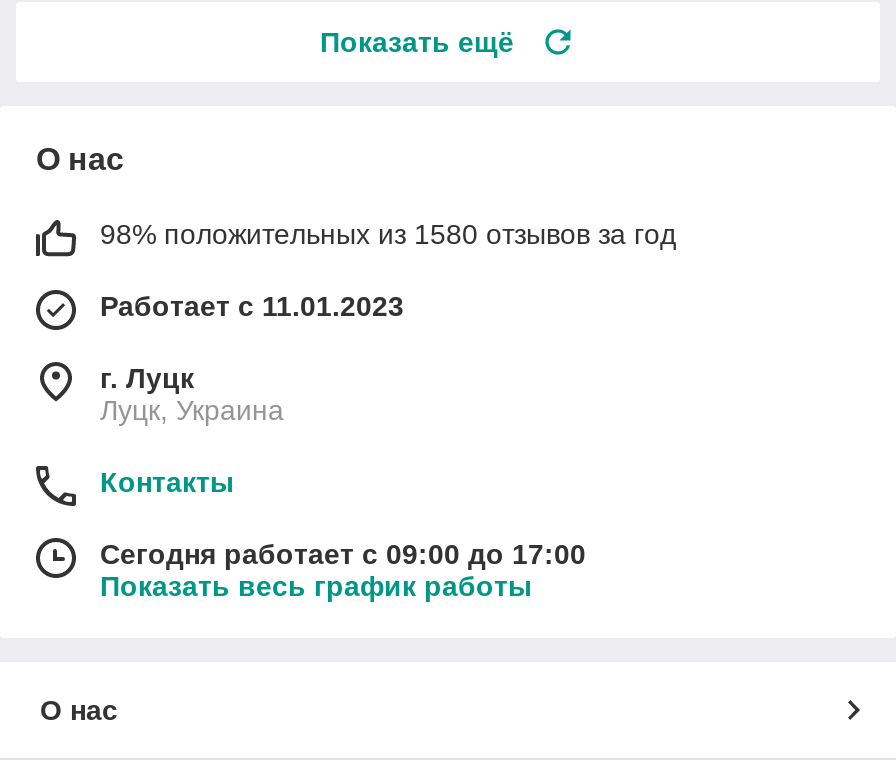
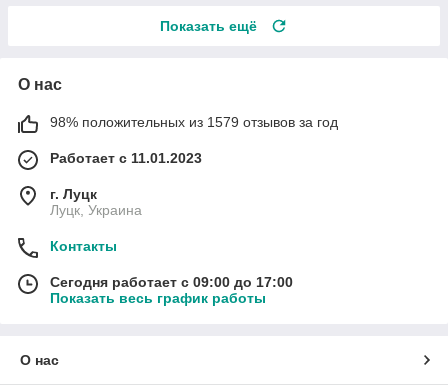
[100,219,676,251] 98% положительных из 1580 отзывов за год -> [50,114,338,130] 98% положительных из 1579 отзывов за год

